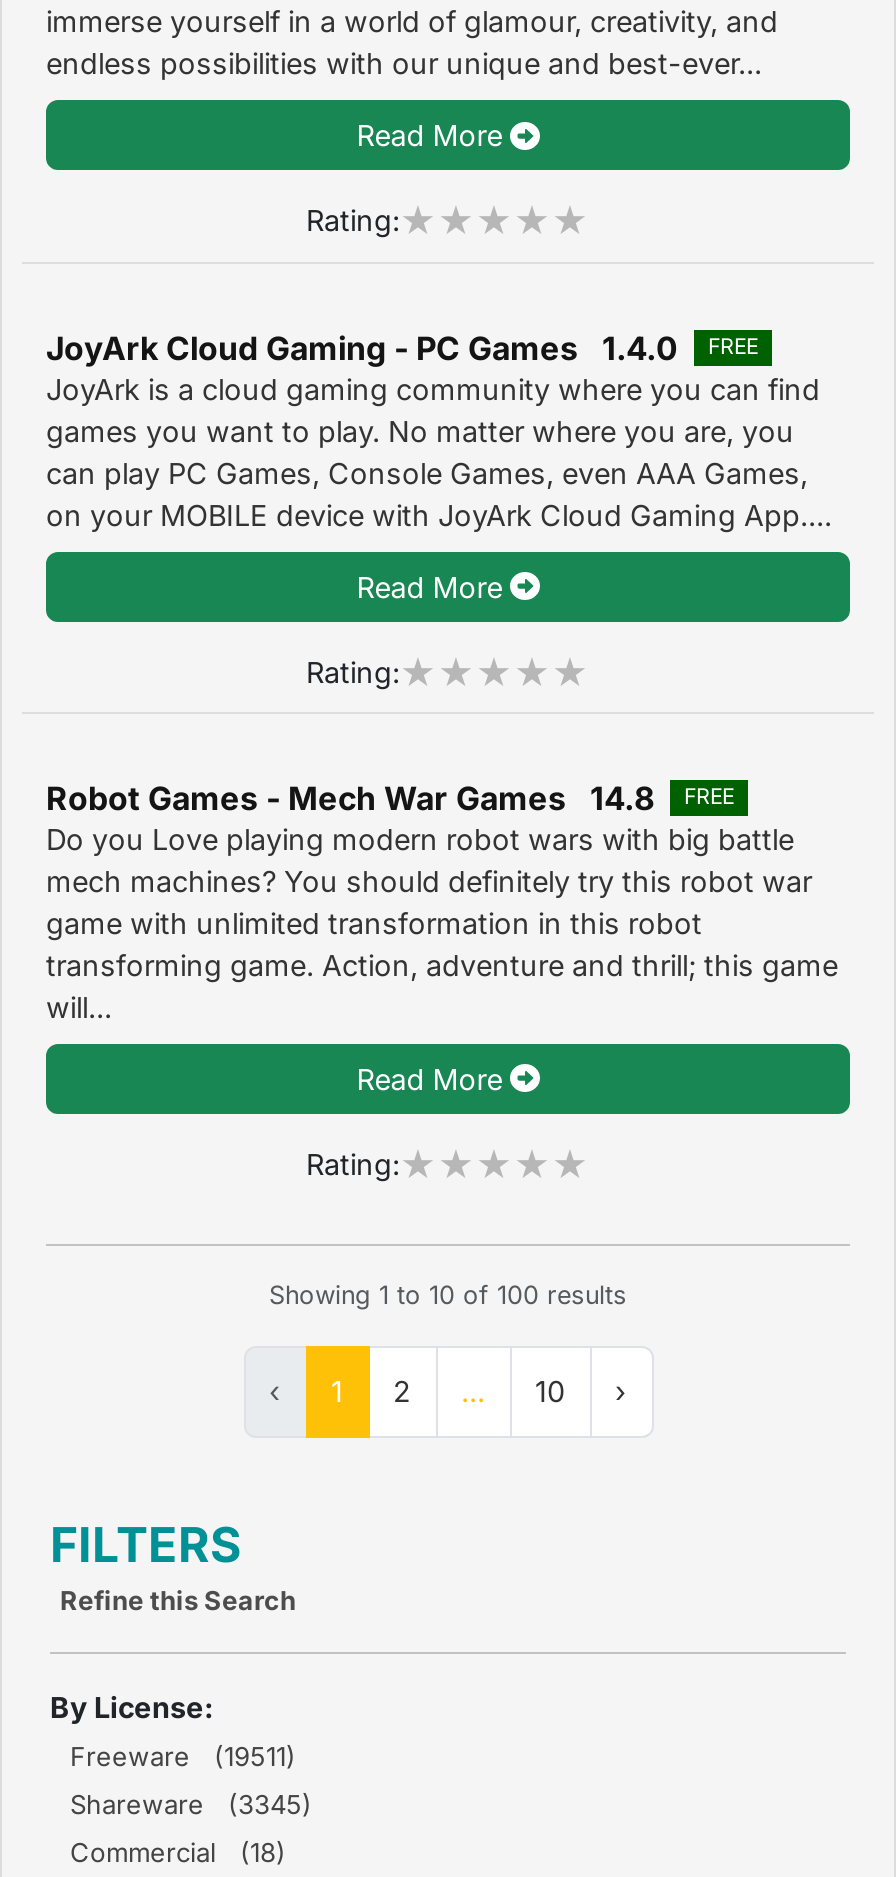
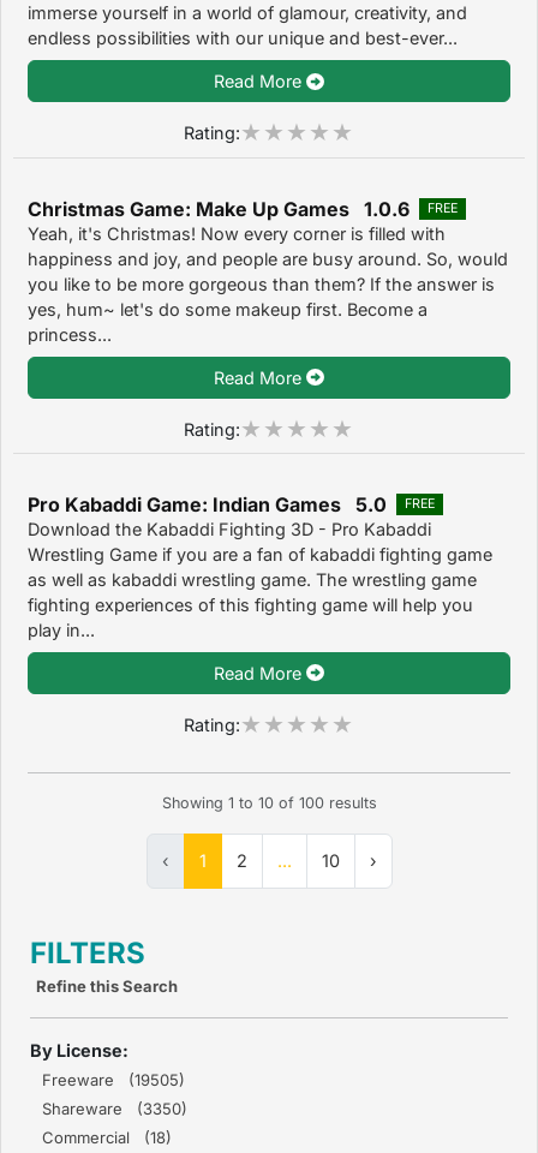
[46,327,678,367] JoyArk Cloud Gaming - PC Games 1.4.0 -> [28,196,410,221] Christmas Game: Make Up Games 1.0.6
[46,371,832,531] JoyArk is a cloud gaming community where you can find | games you want to play. No matter where you are, you | can play PC Games, Console Games, even AAA Games, | on your MOBILE device with JoyArk Cloud Gaming App.... -> [28,223,508,344] Yeah, it's Christmas! Now every corner is filled with | happiness and joy, and people are busy around. So, would | you like to be more gorgeous than them? If the answer is | yes, hum~ let's do some makeup first. Become a | princess...
[46,777,654,817] Robot Games - Mech War Games 14.8 -> [28,492,387,516] Pro Kabaddi Game: Indian Games 5.0
[46,821,838,1023] Do you Love playing modern robot wars with big battle | mech machines? You should definitely try this robot war | game with unlimited transformation in this robot | transforming game. Action, adventure and thrill; this game | will... -> [28,518,492,640] Download the Kabaddi Fighting 3D - Pro Kabaddi | Wrestling Game if you are a fan of kabaddi fighting game | as well as kabaddi wrestling game. The wrestling game | fighting experiences of this fighting game will help you | play in...
[70,1740,296,1772] Freeware (19511) -> [42,1070,185,1090] Freeware (19505)
[70,1788,312,1820] Shareware (3345) -> [42,1099,187,1118] Shareware (3350)

